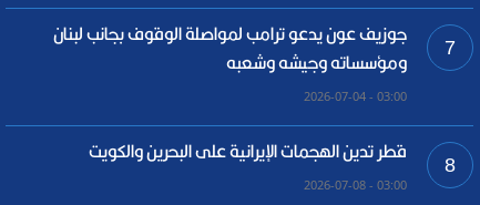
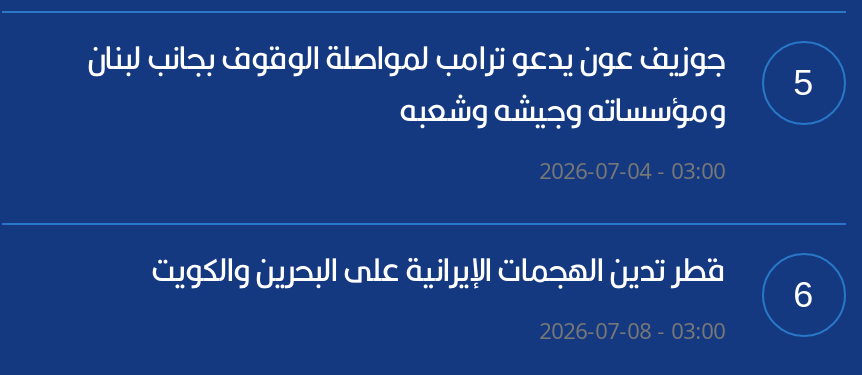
[53,18,455,79] 7 ومؤسساته وجيشه وشعبه جوزيف عون يدعو ترامب لمواصلة الوقوف بجانب لبنان -> [87,29,813,139] 5 ومؤسساته وجيشه وشعبه جوزيف عون يدعو ترامب لمواصلة الوقوف بجانب لبنان
[88,135,455,176] 8 قطر تدين الهجمات الإيرانية على البحرين والكويت -> [151,241,813,315] 6 قطر تدين الهجمات الإيرانية على البحرين والكويت

